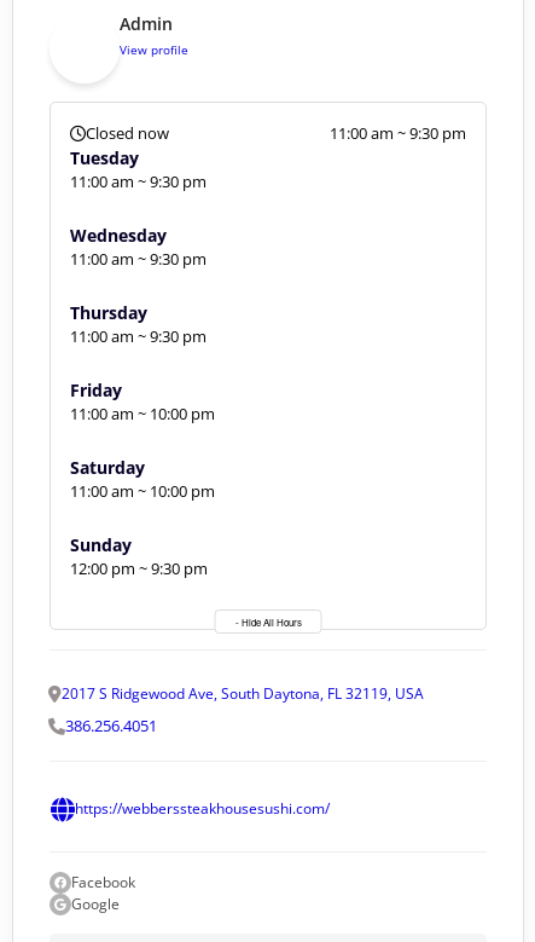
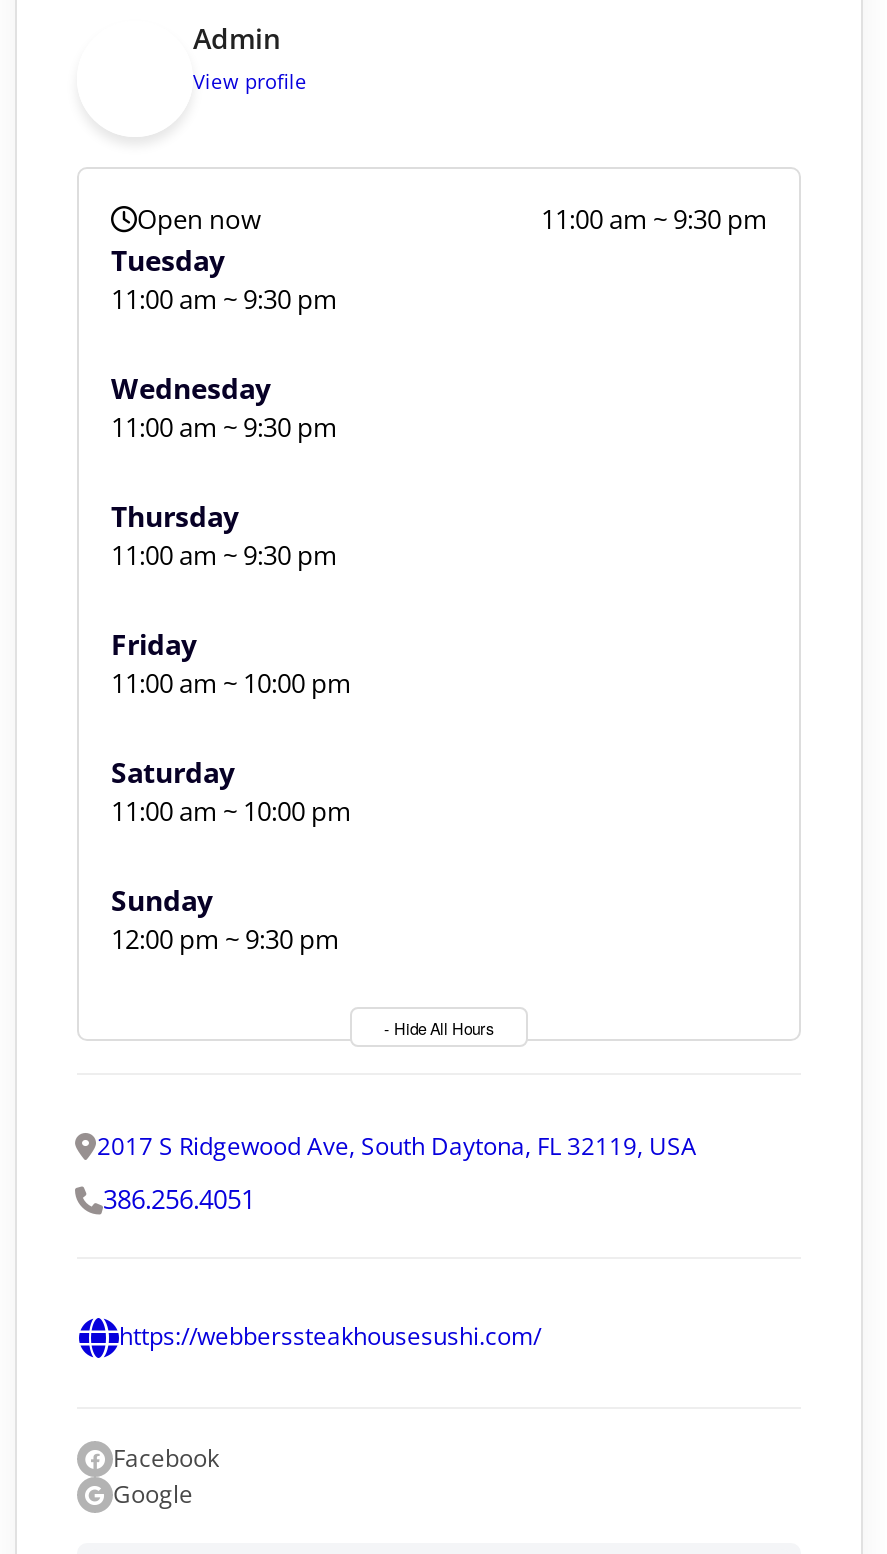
[86,122,169,144] Closed now -> [137,201,261,237] Open now

